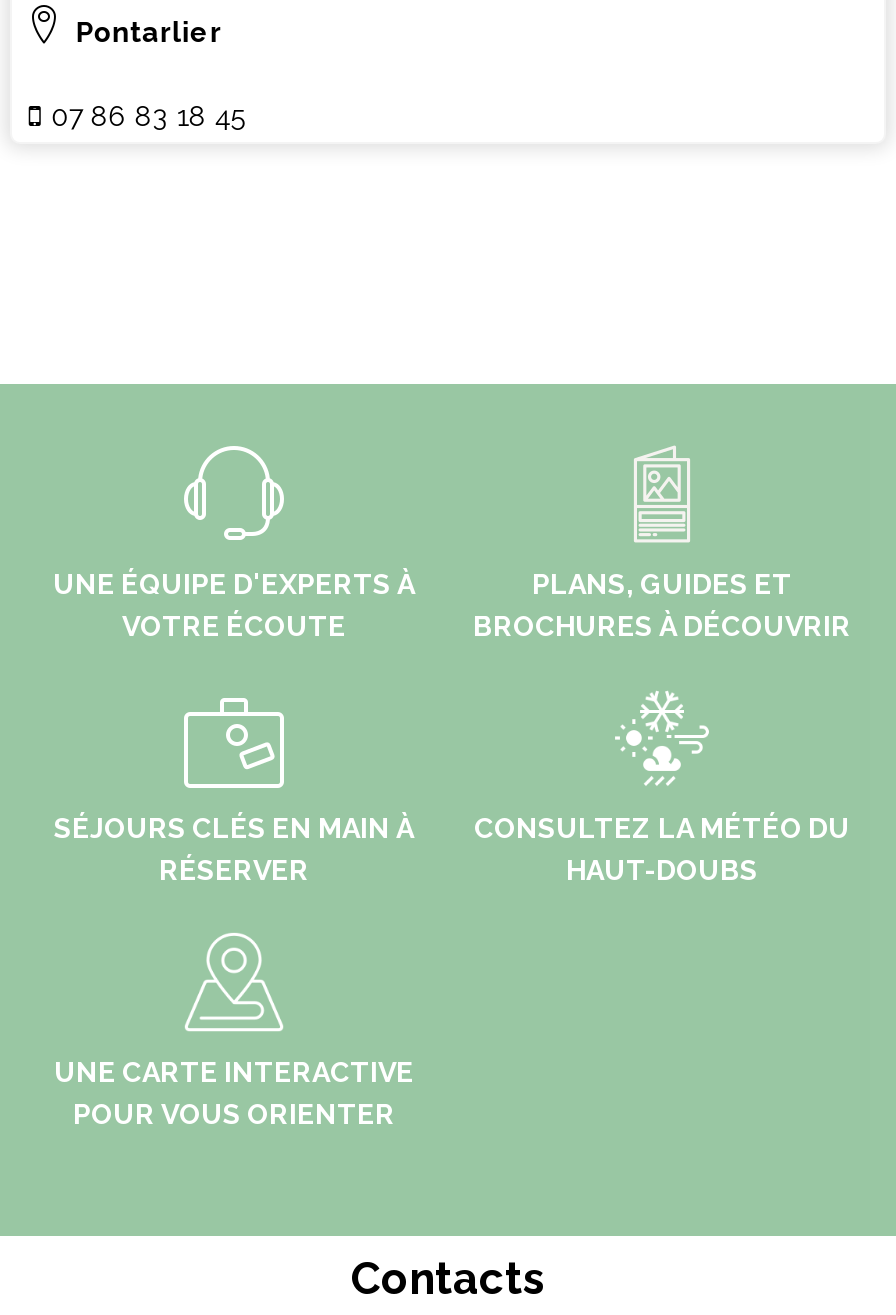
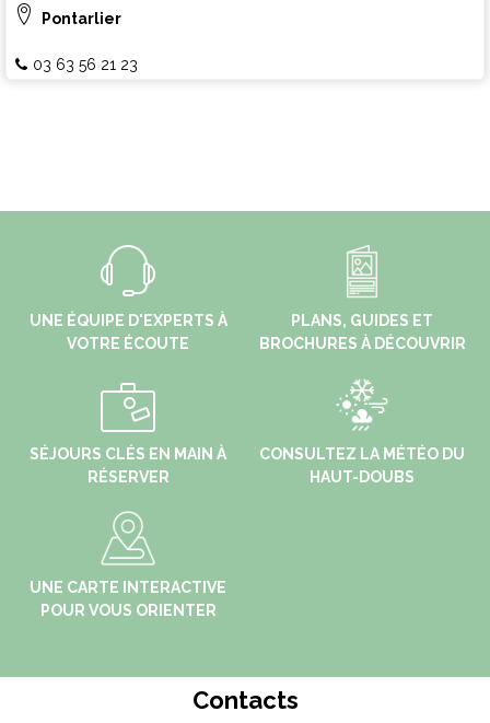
[51,99,245,131] 07 86 83 18 45 -> [33,55,138,73] 03 63 56 21 23

